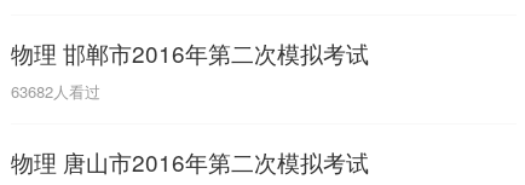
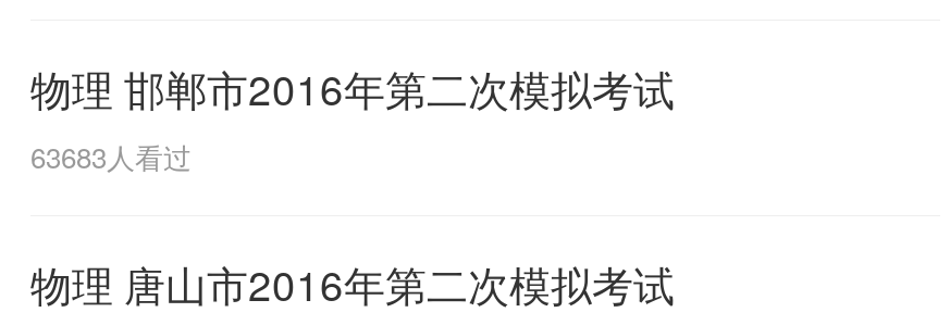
[11,80,100,103] 63682人看过 -> [30,136,192,177] 63683人看过

